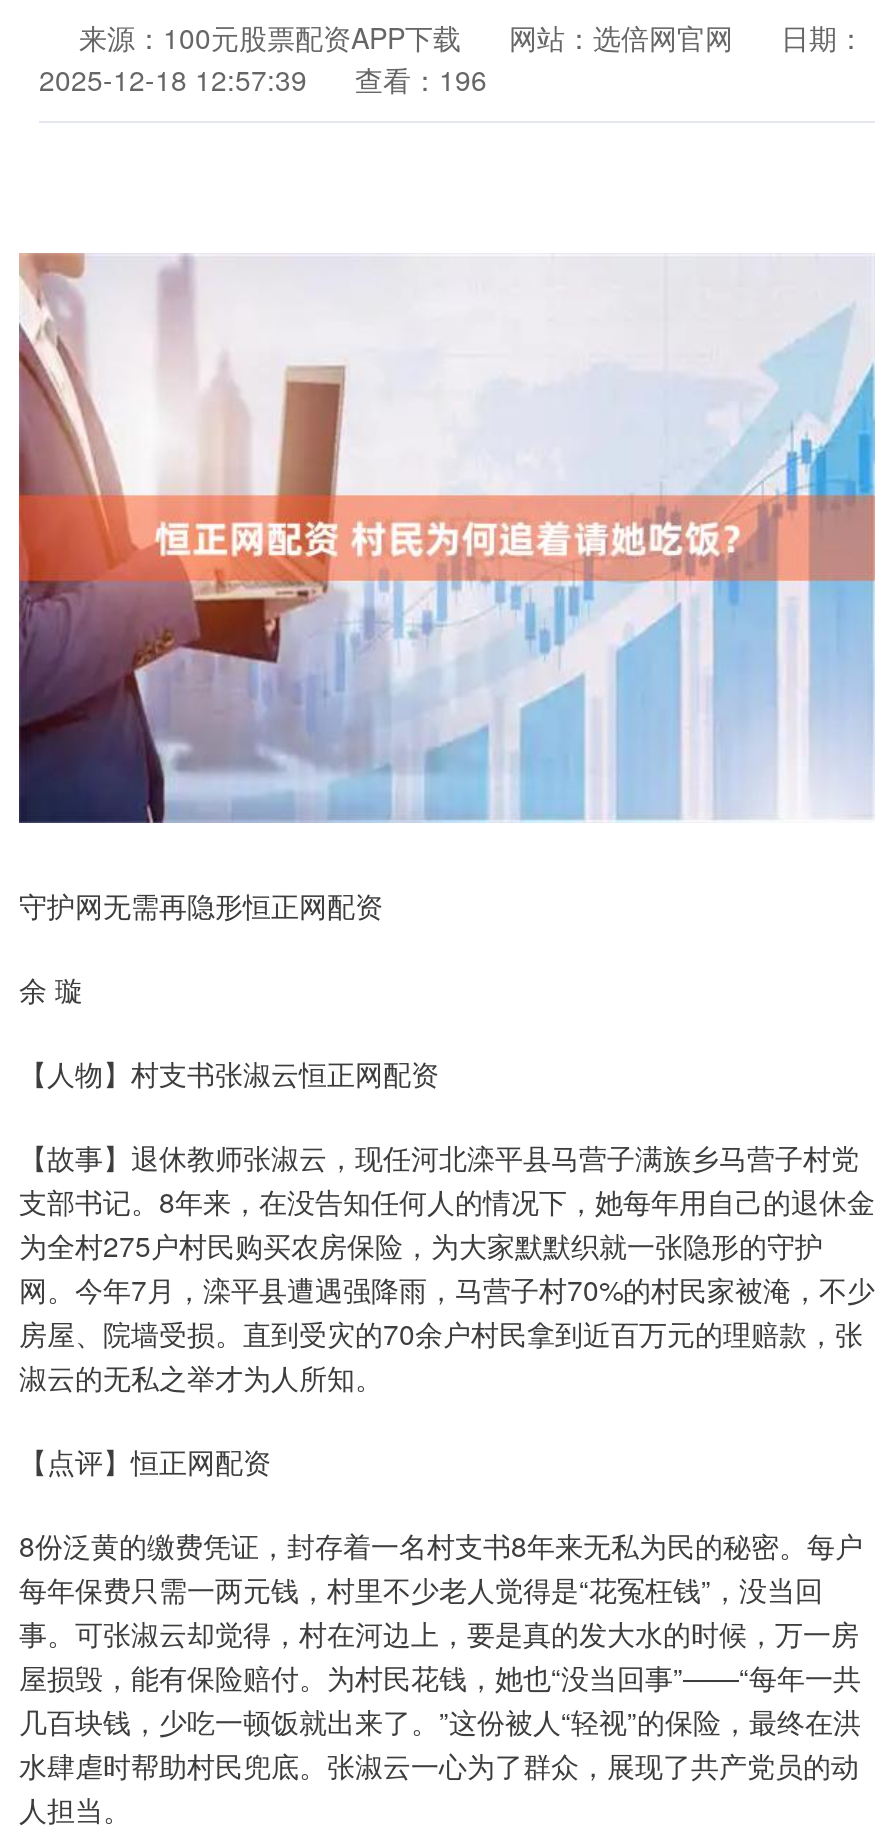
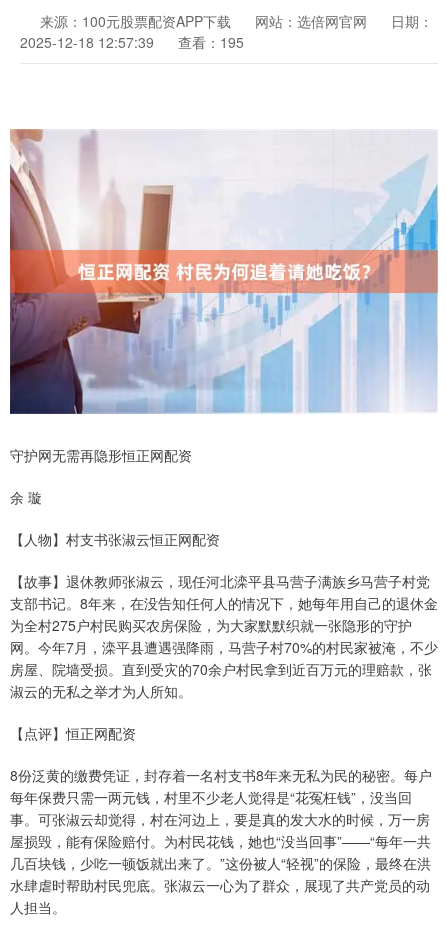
[39,59,487,99] 2025-12-18 12:57:39 查看：196 -> [20,32,244,52] 2025-12-18 12:57:39 查看：195

